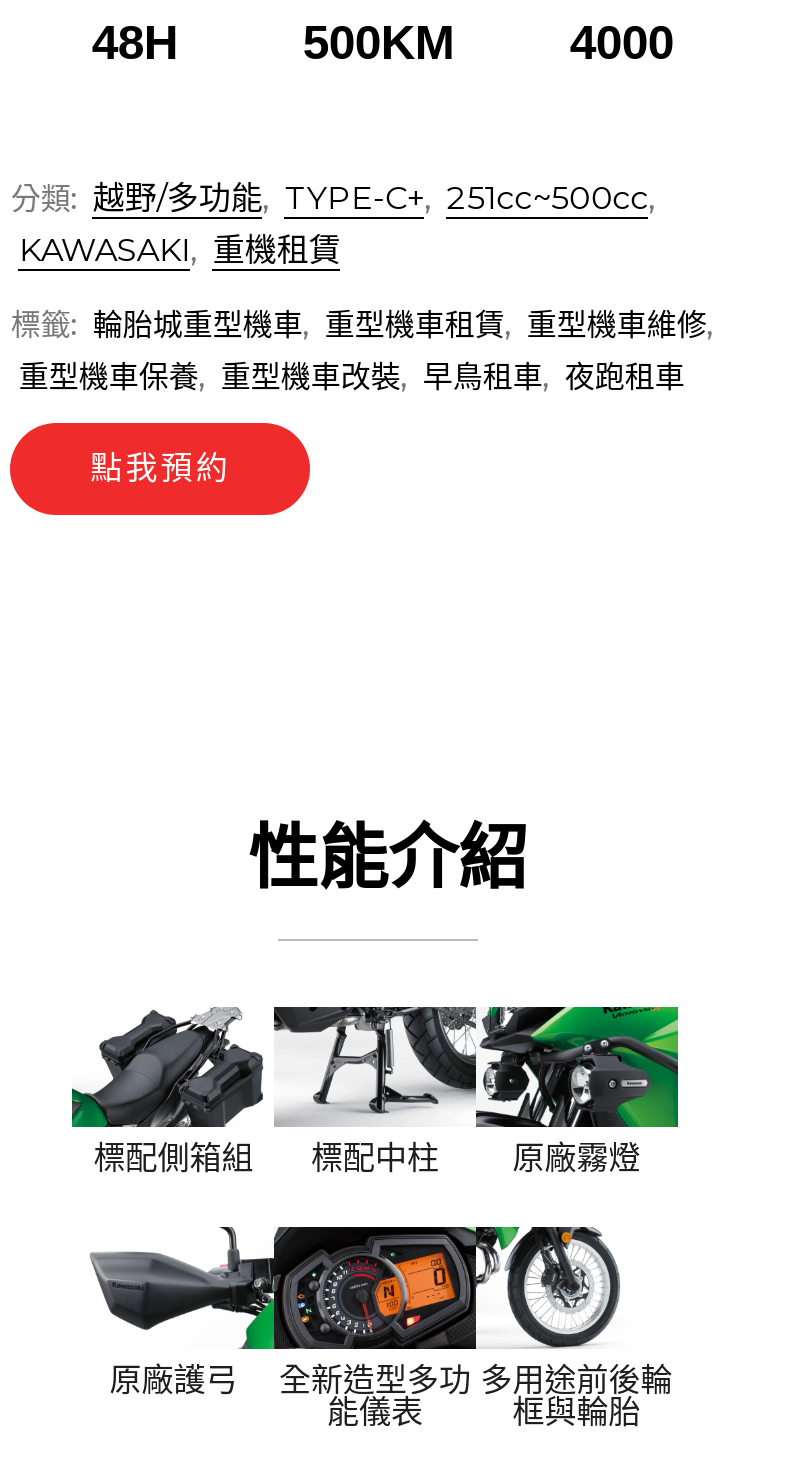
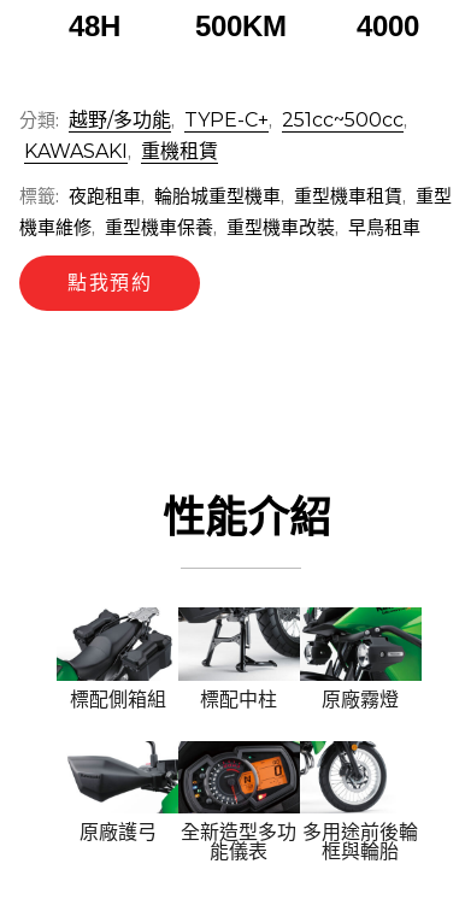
[11,305,713,343] 標籤: 輪胎城重型機車, 重型機車租賃, 重型機車維修, -> [20,185,452,208] 標籤: 夜跑租車, 輪胎城重型機車, 重型機車租賃, 重型
[19,357,685,395] 重型機車保養, 重型機車改裝, 早鳥租車, 夜跑租車 -> [20,216,421,239] 機車維修, 重型機車保養, 重型機車改裝, 早鳥租車

